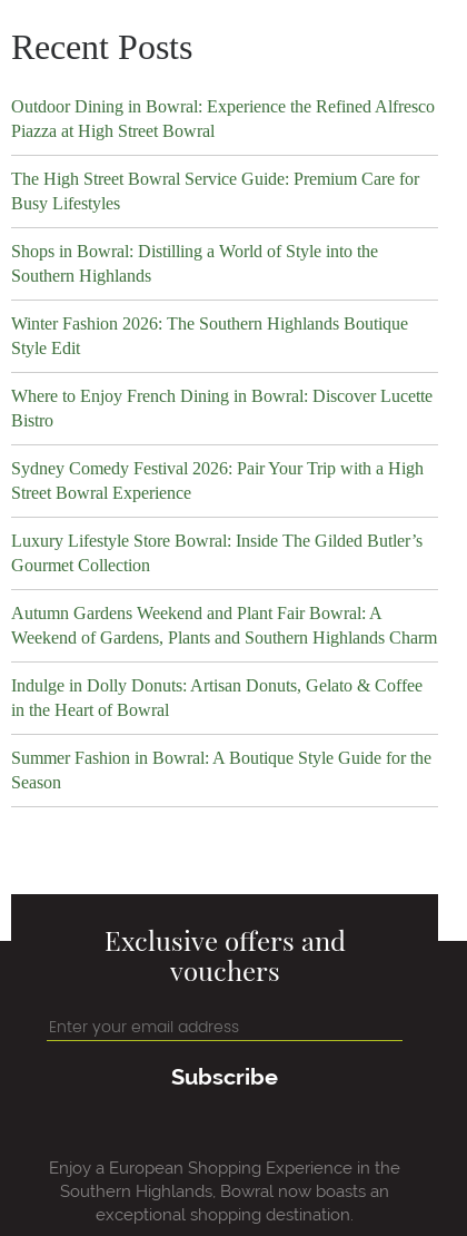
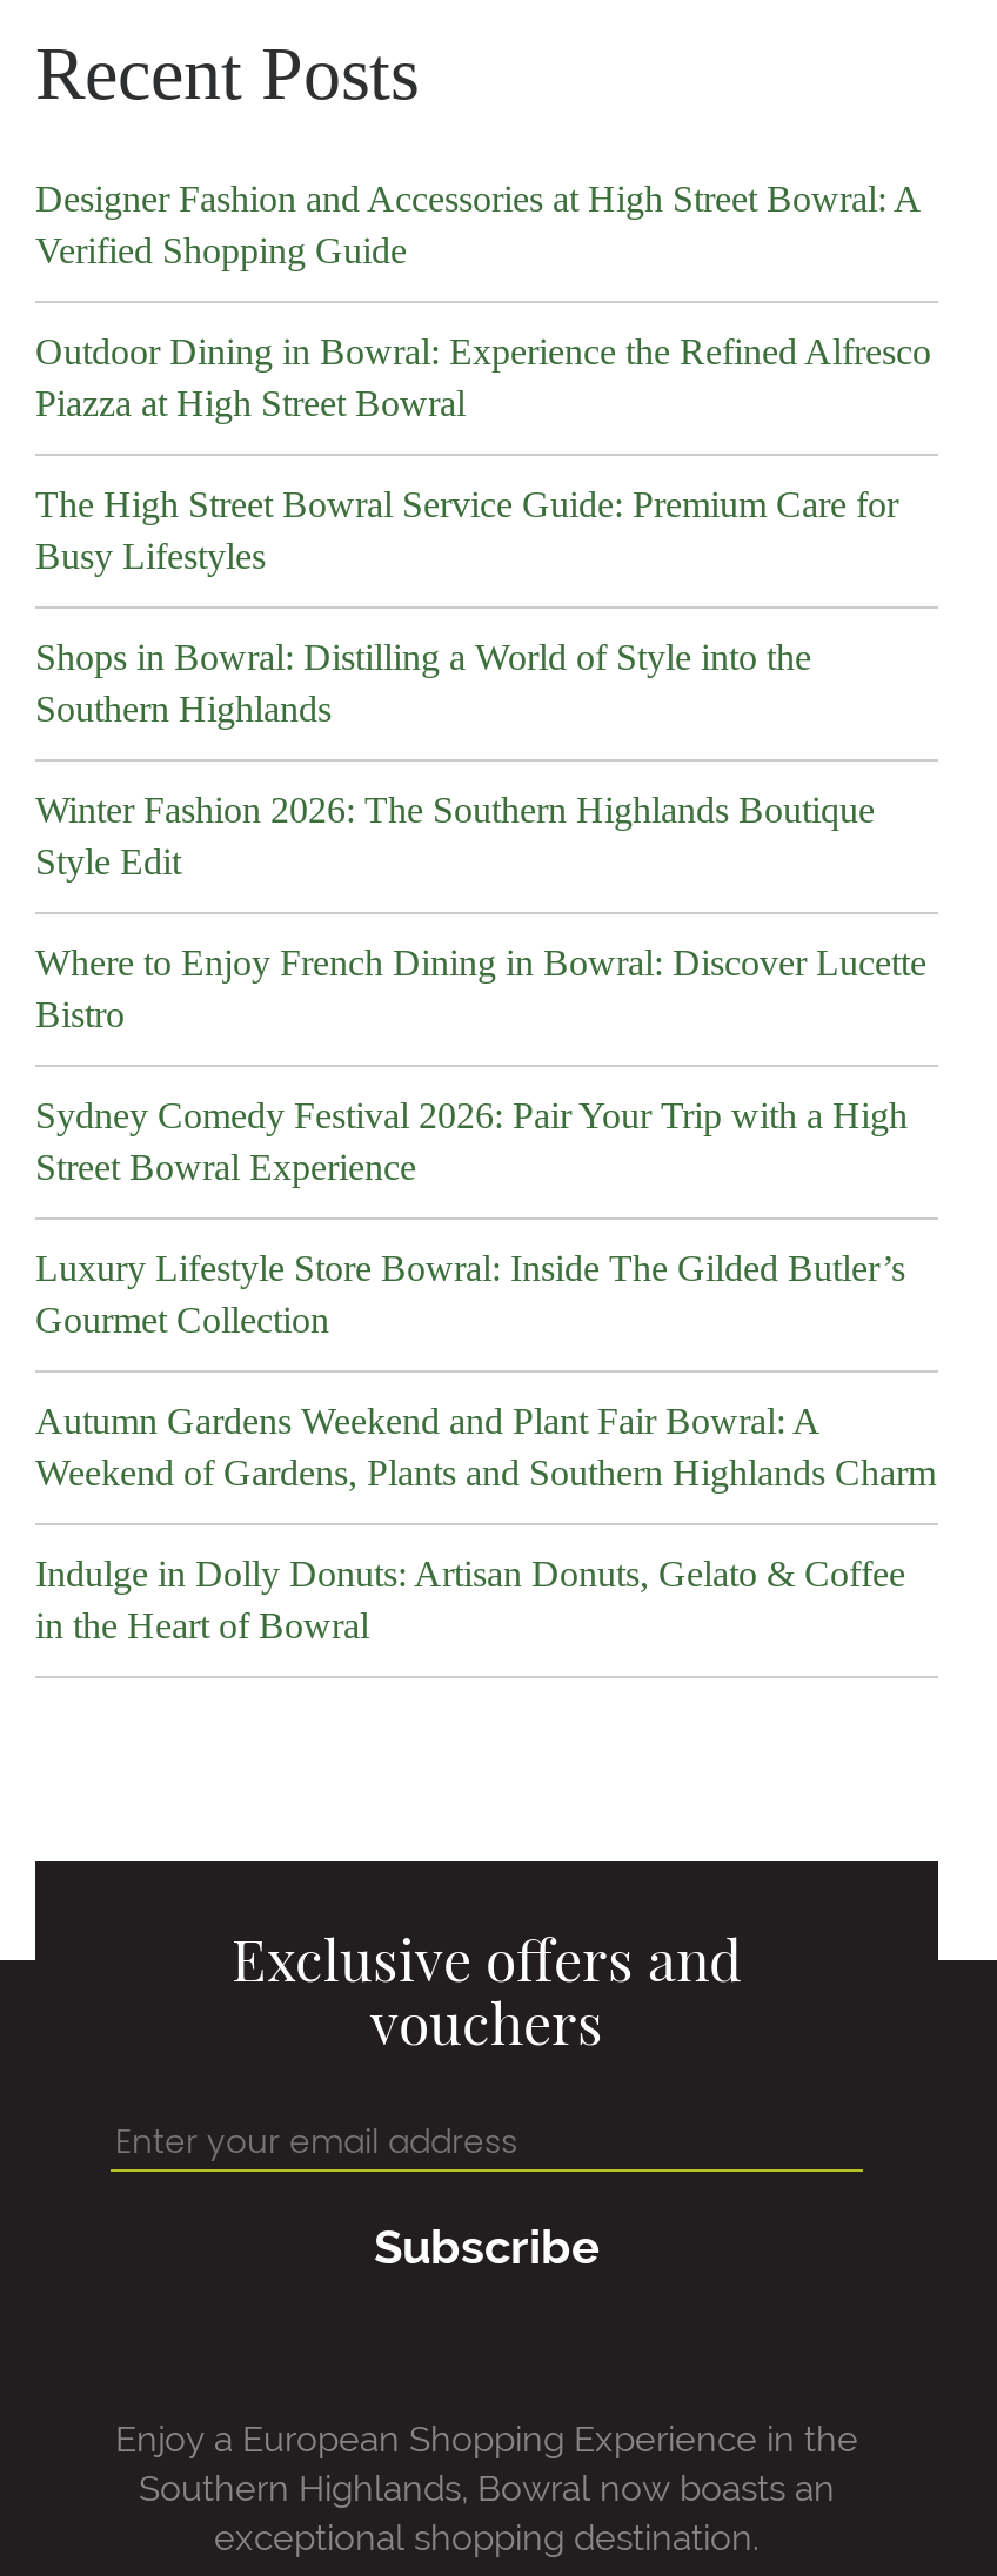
none -> [35,179,919,270] Designer Fashion and Accessories at High Street Bowral: A | Verified Shopping Guide
moved [11,97,437,719] -> [35,331,936,1645]: Outdoor Dining in Bowral: Experience the Refined Alfresco | Piazza at High Street Bowral | The High Street Bowral Service Guide: Premium Care for | ... | Indulge in Dolly Donuts: Artisan Donuts, Gelato & Coffee | in the Heart of Bowral
[11,748,431,792] Summer Fashion in Bowral: A Boutique Style Guide for the | Season -> none

